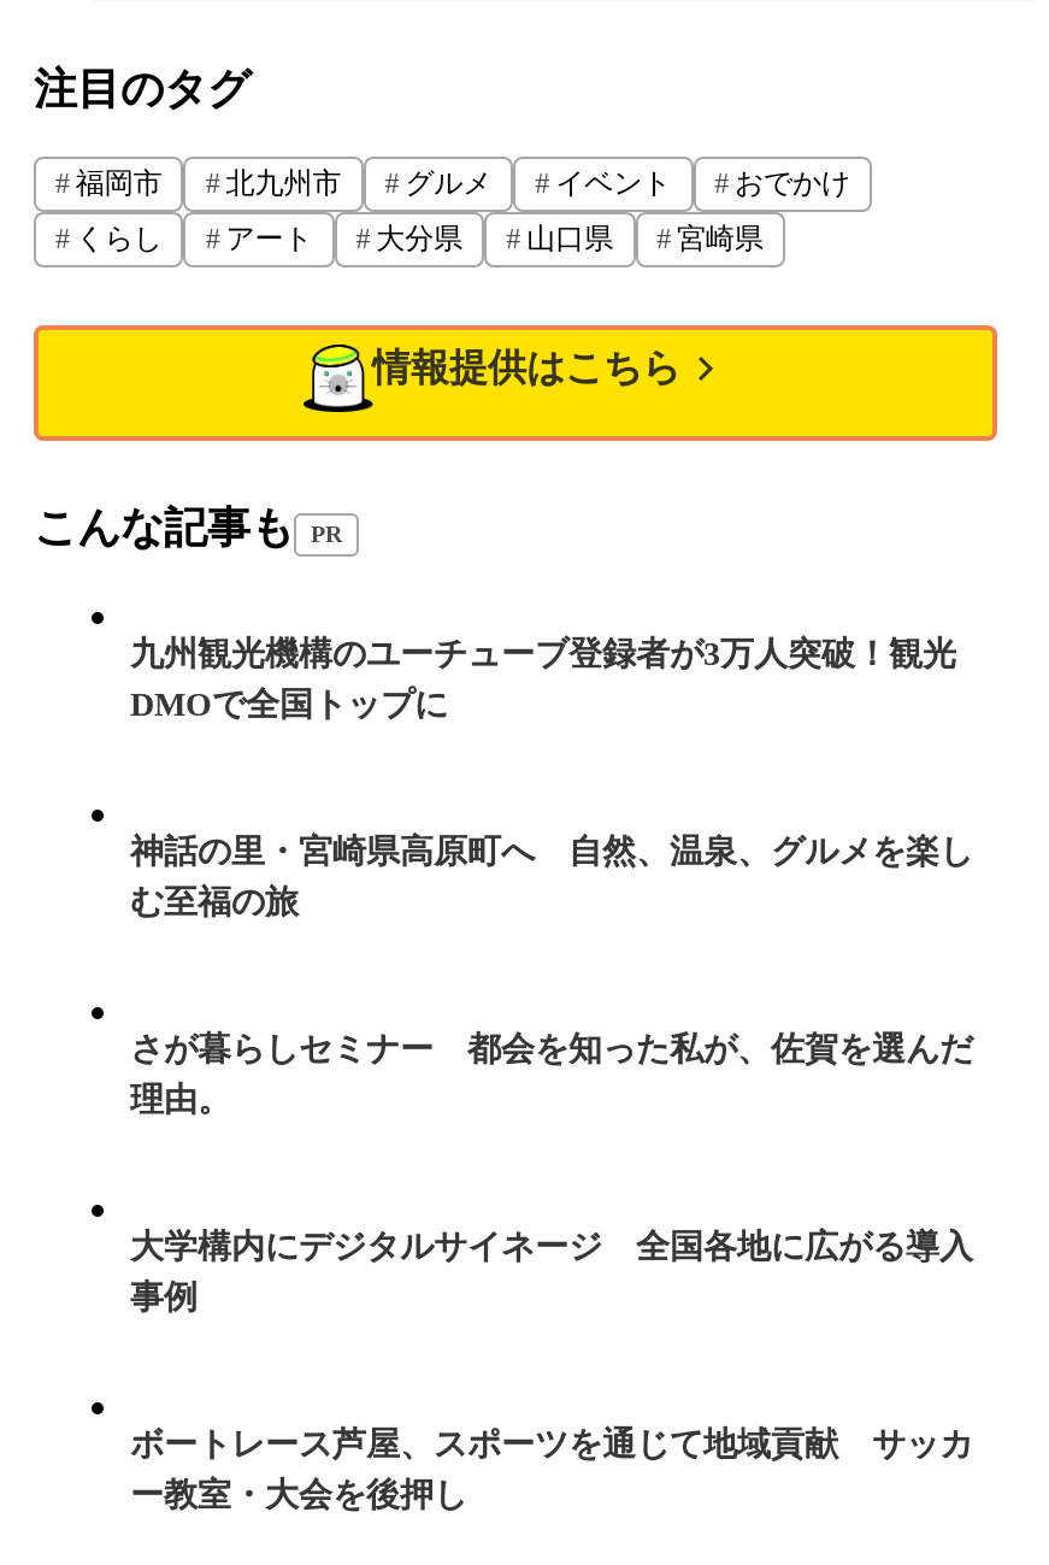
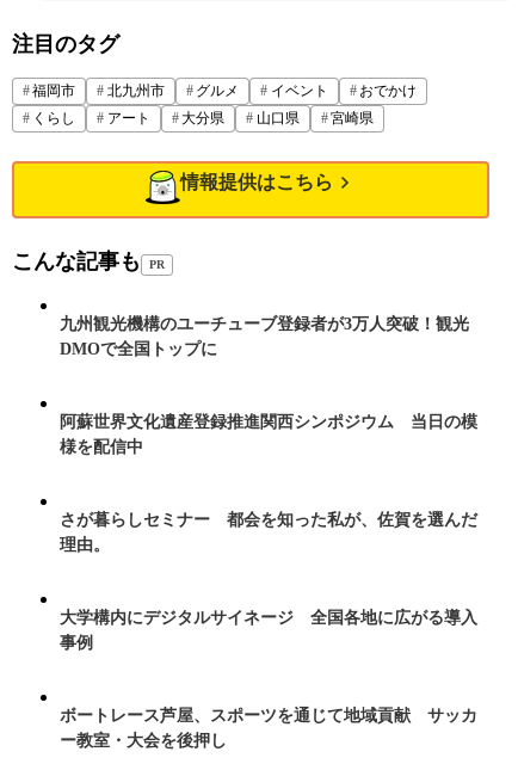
[130,835,973,921] 神話の里・宮崎県高原町へ 自然、温泉、グルメを楽し | む至福の旅 -> [60,414,477,456] 阿蘇世界文化遺産登録推進関西シンポジウム 当日の模 | 様を配信中

